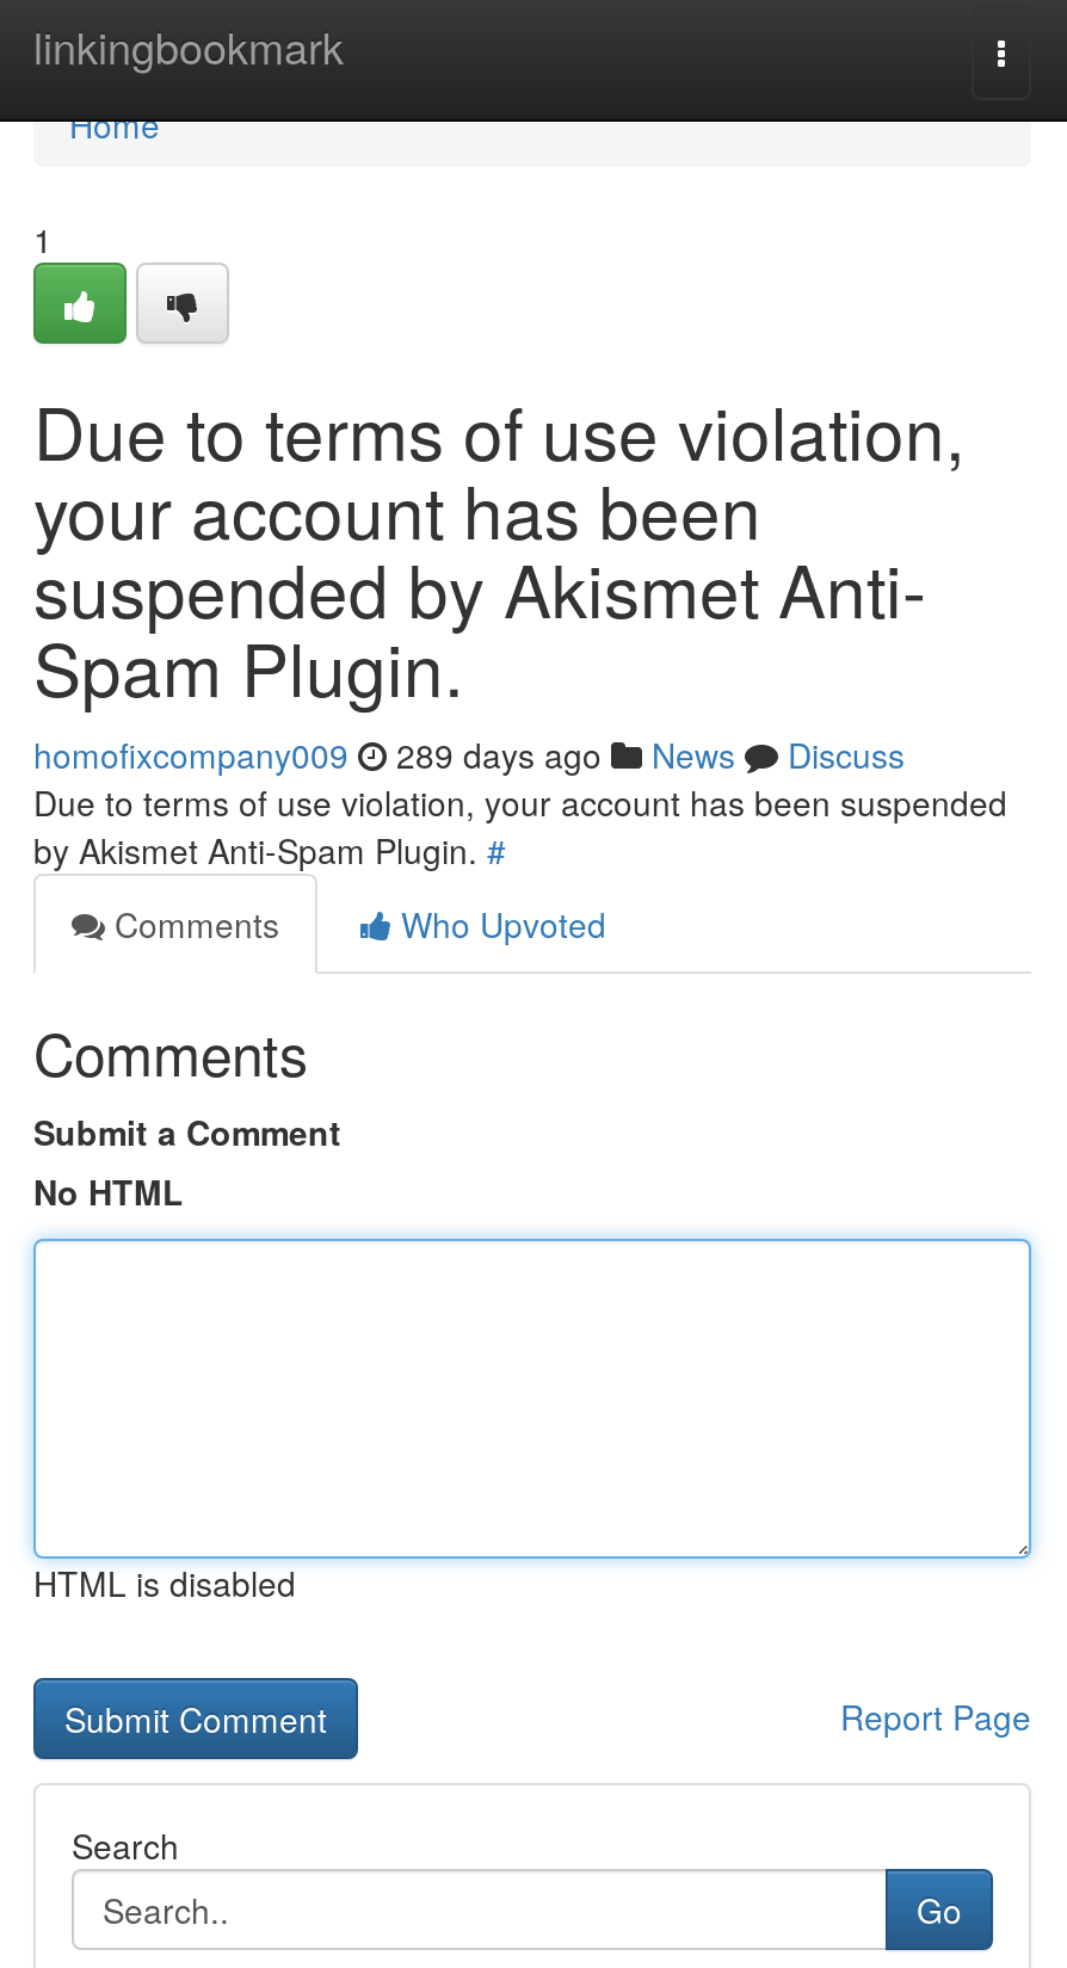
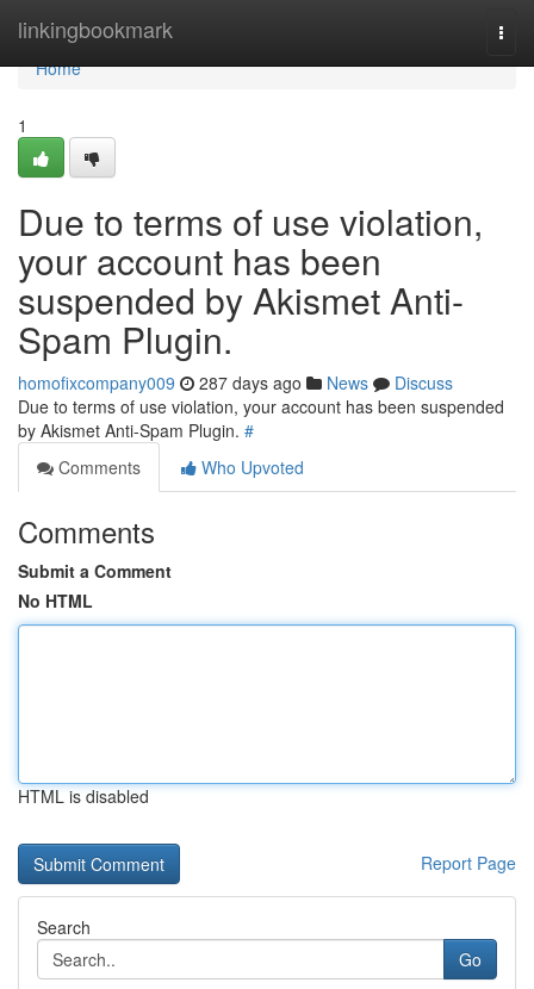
[33,730,905,778] homofixcompany009 289 days ago News Discuss -> [18,371,453,394] homofixcompany009 287 days ago News Discuss

